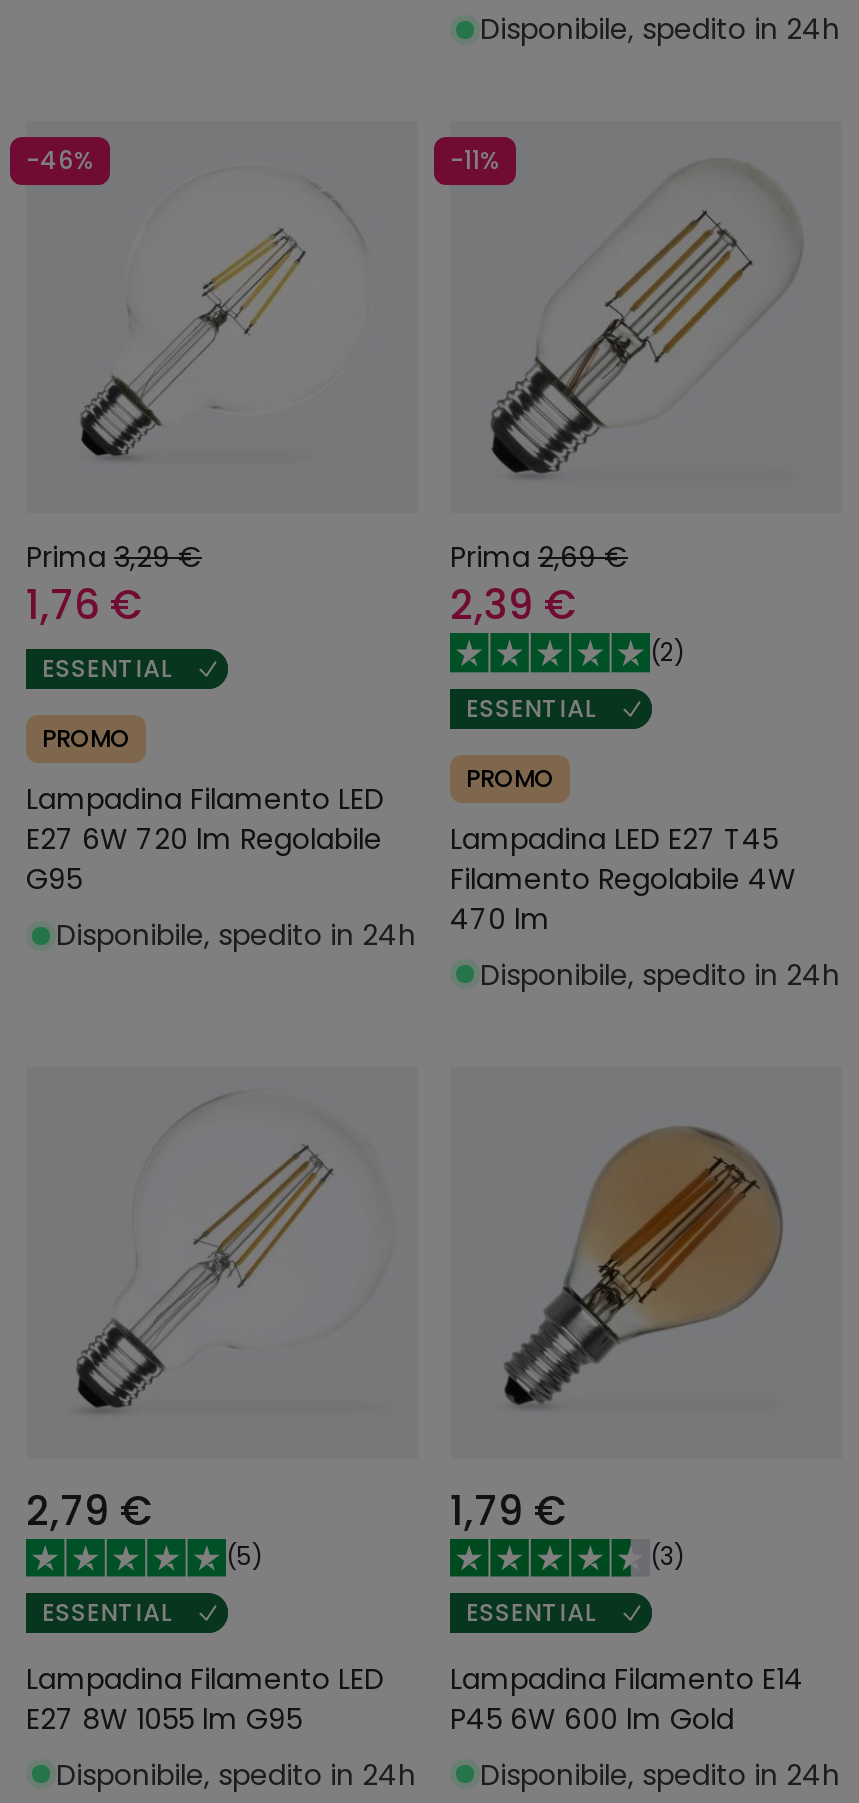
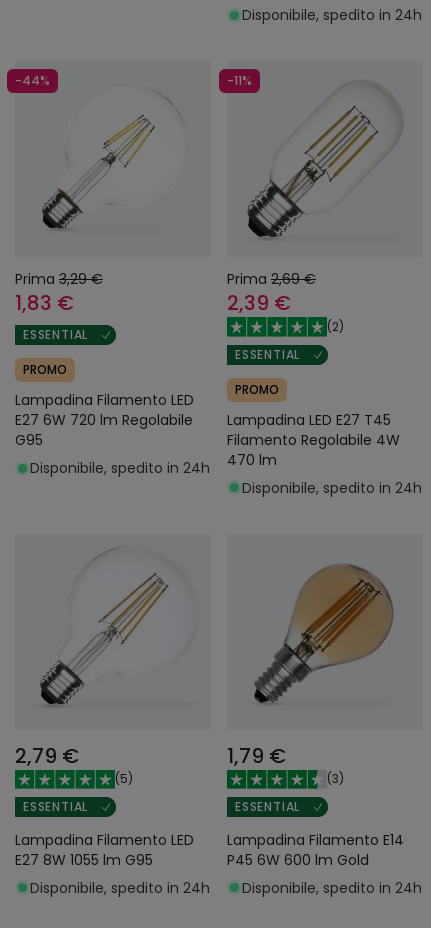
[26,144,94,178] -46% -> [15,72,50,89] -44%
[26,578,144,634] 1,76 € -> [15,289,74,317] 1,83 €

